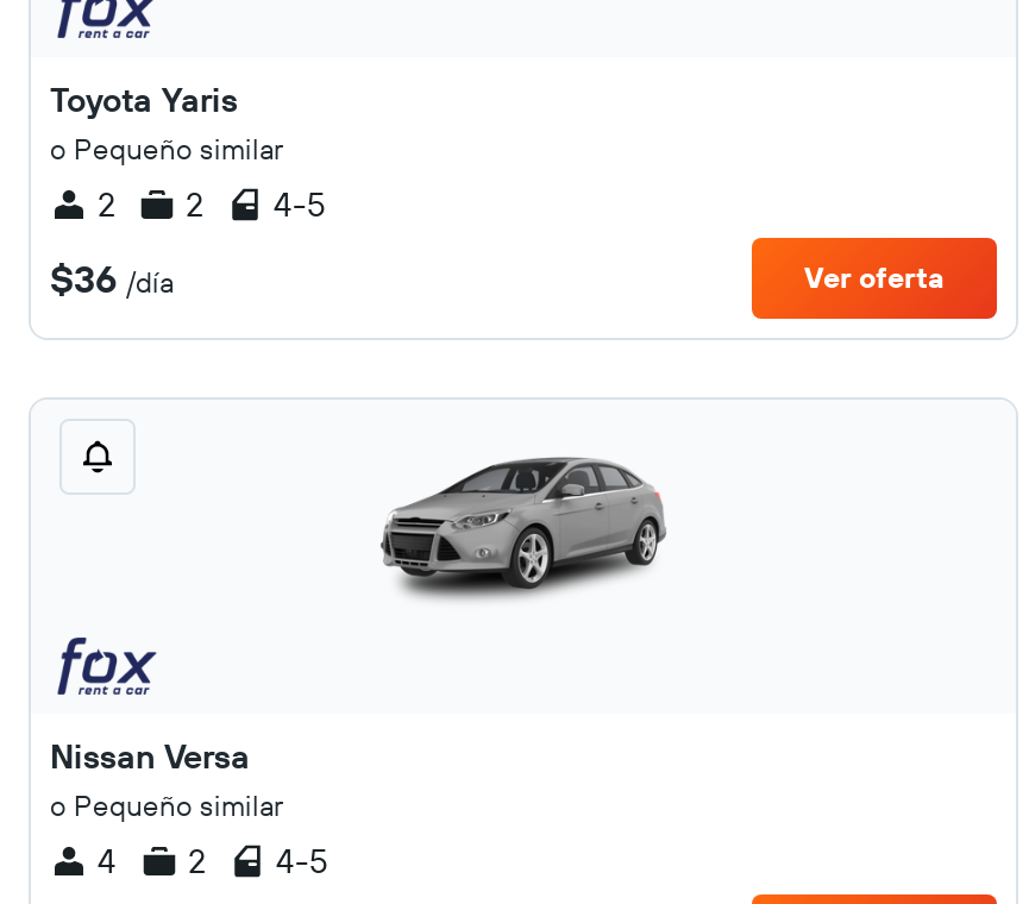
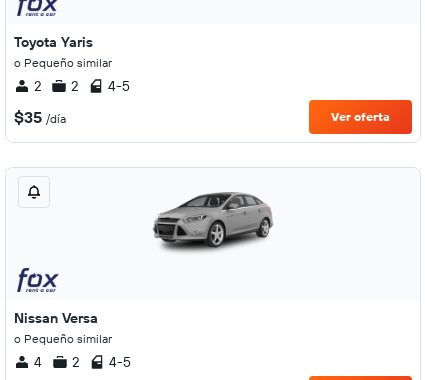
[50,255,174,302] $36 /día -> [14,107,66,127] $35 /día

